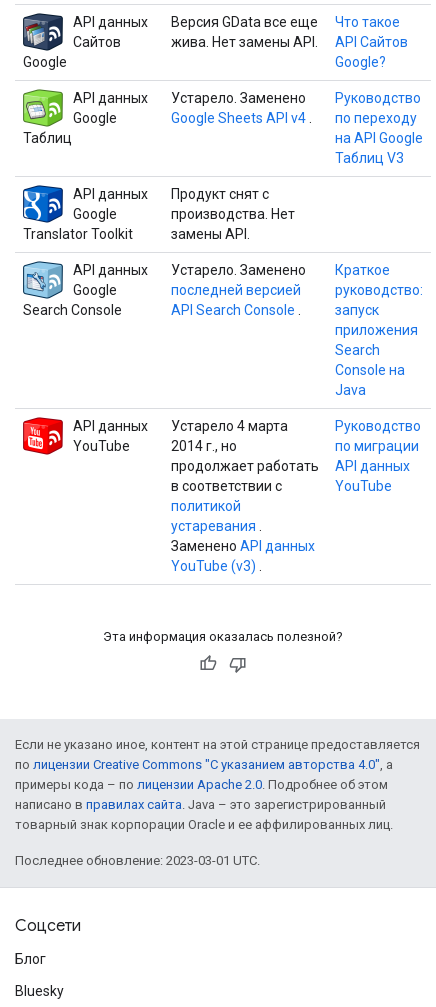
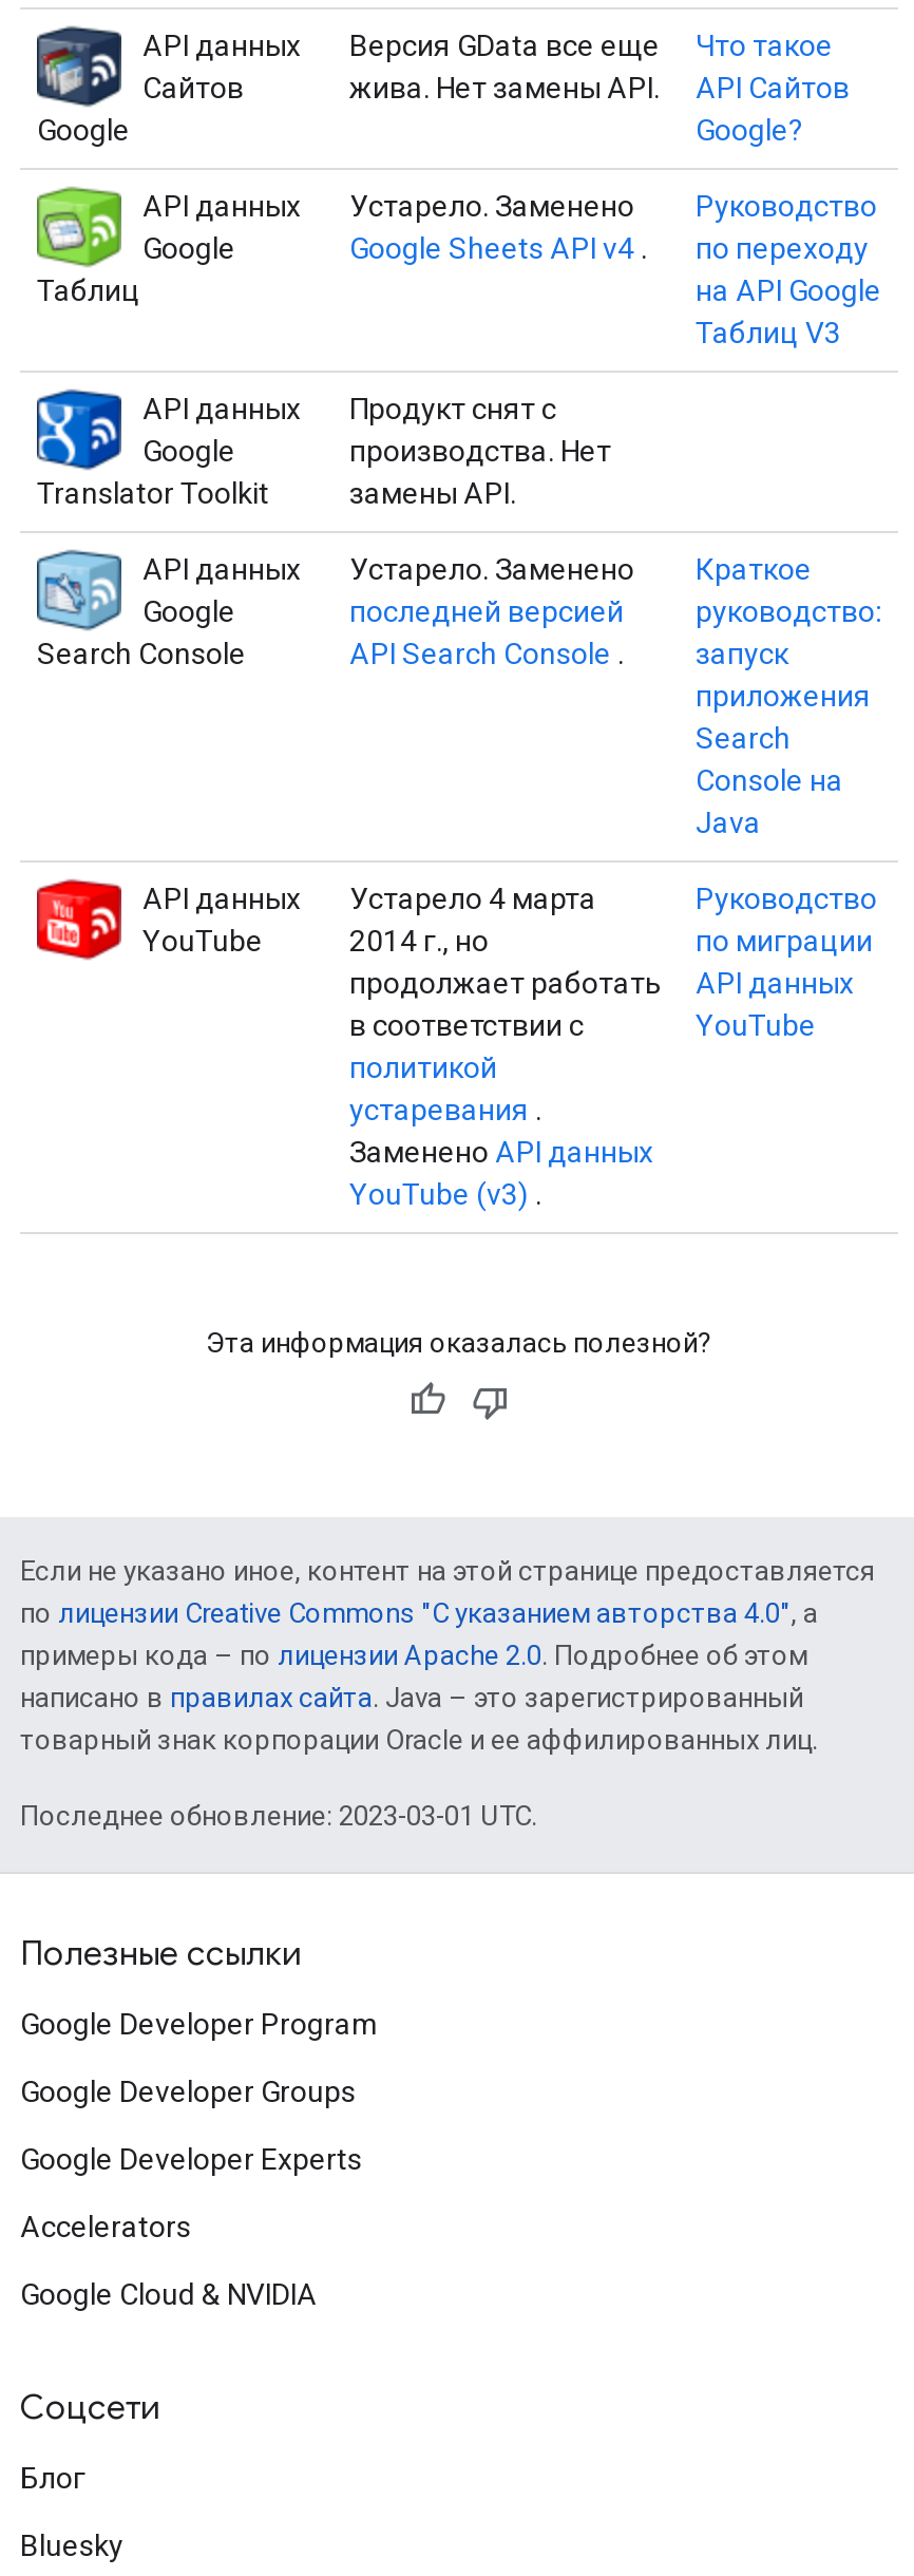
none -> [20,1933,379,2311] Полезные ссылки | Google Developer Program | Google Developer Groups | Google Developer Experts | Accelerators | Google Cloud & NVIDIA

